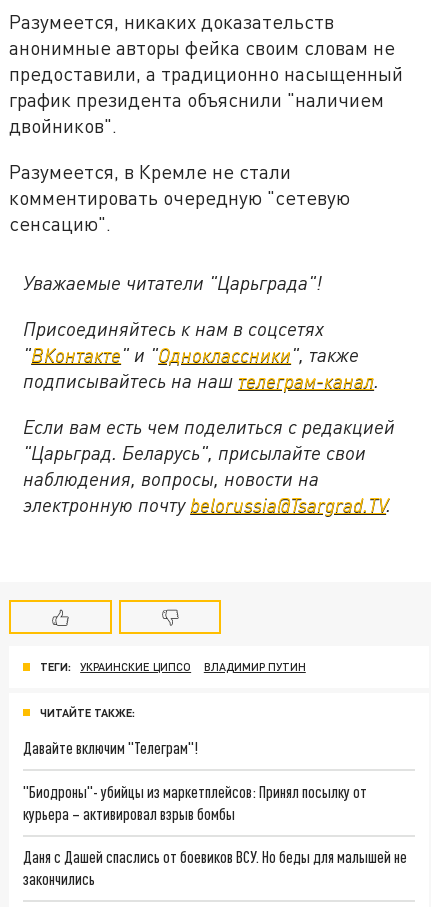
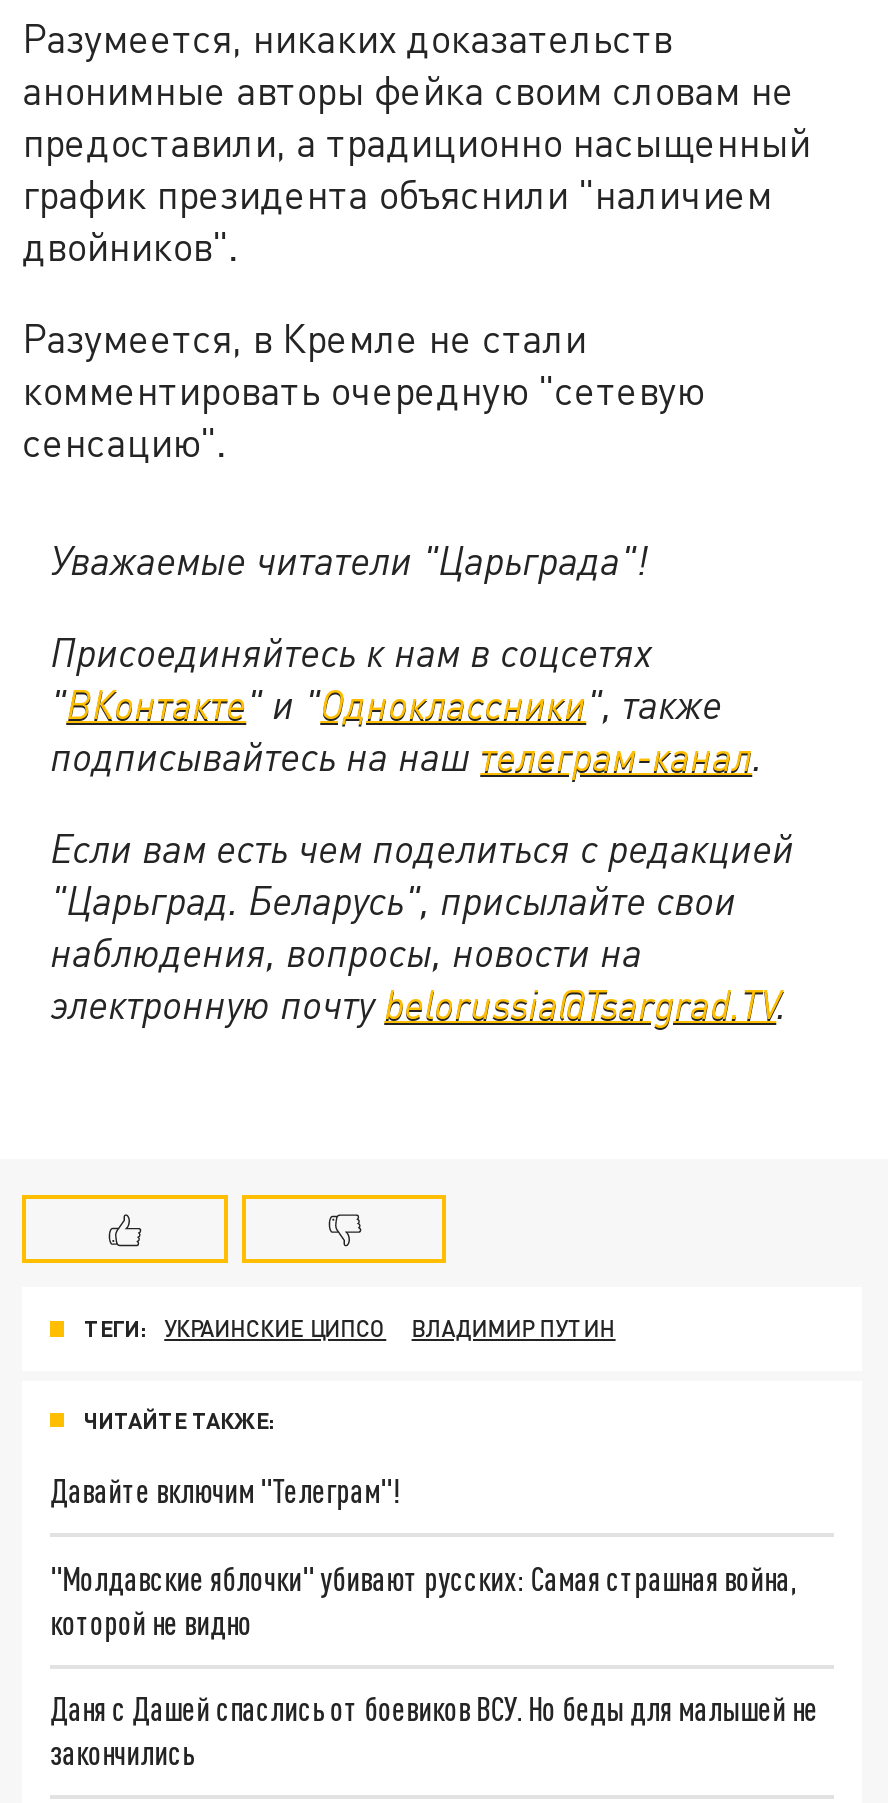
[23,782,367,823] "Биодроны"- убийцы из маркетплейсов: Принял посылку от | курьера – активировал взрыв бомбы -> [50,1559,796,1641] "Молдавские яблочки" убивают русских: Самая страшная война, | которой не видно

